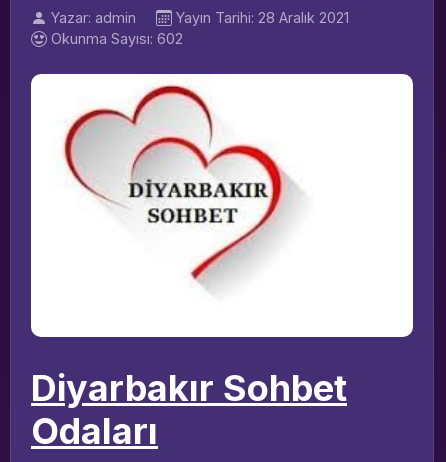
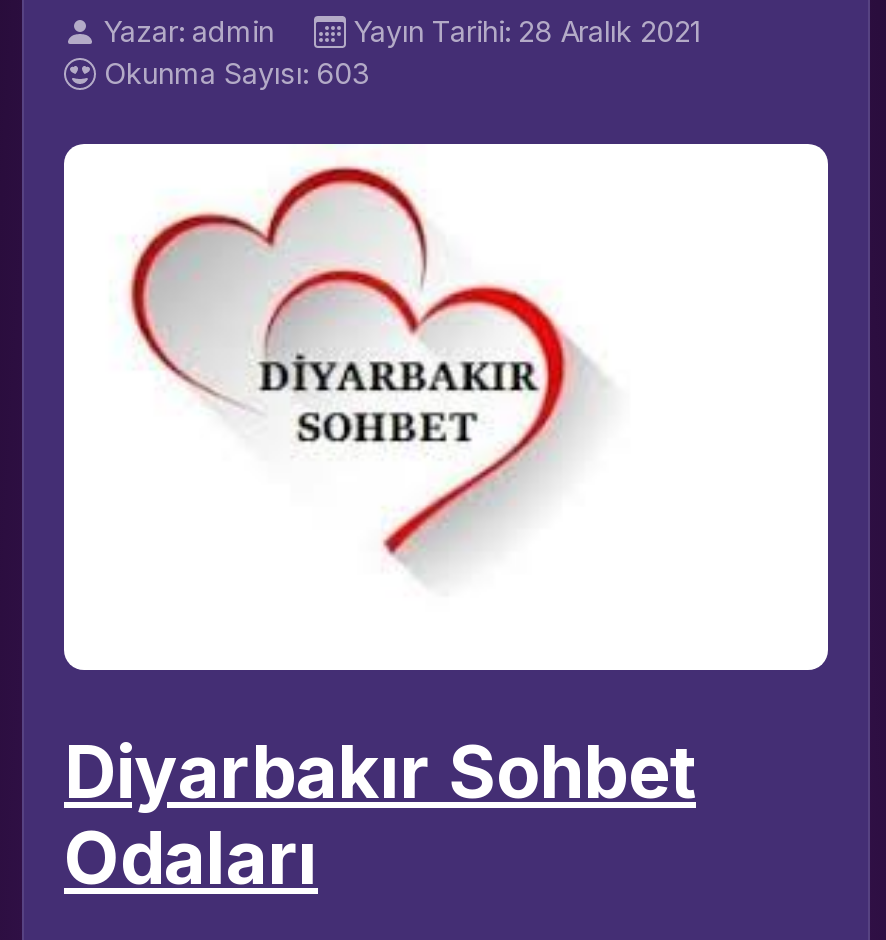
[51,30,183,47] Okunma Sayısı: 602 -> [104,56,368,90] Okunma Sayısı: 603

